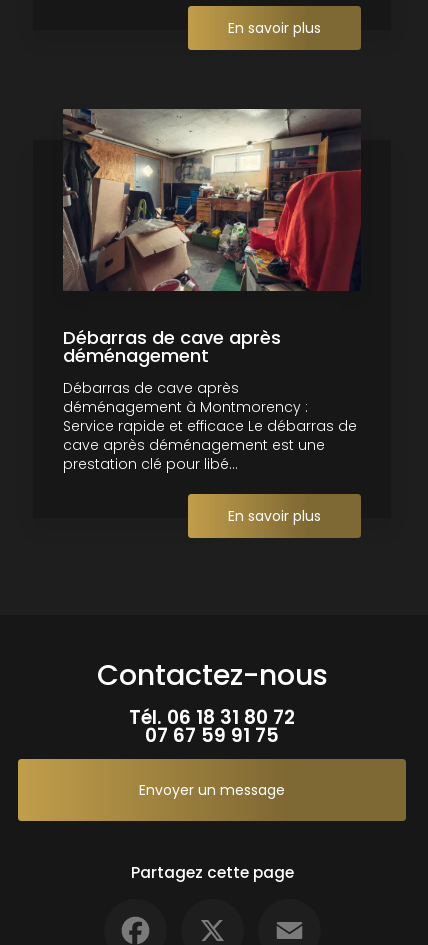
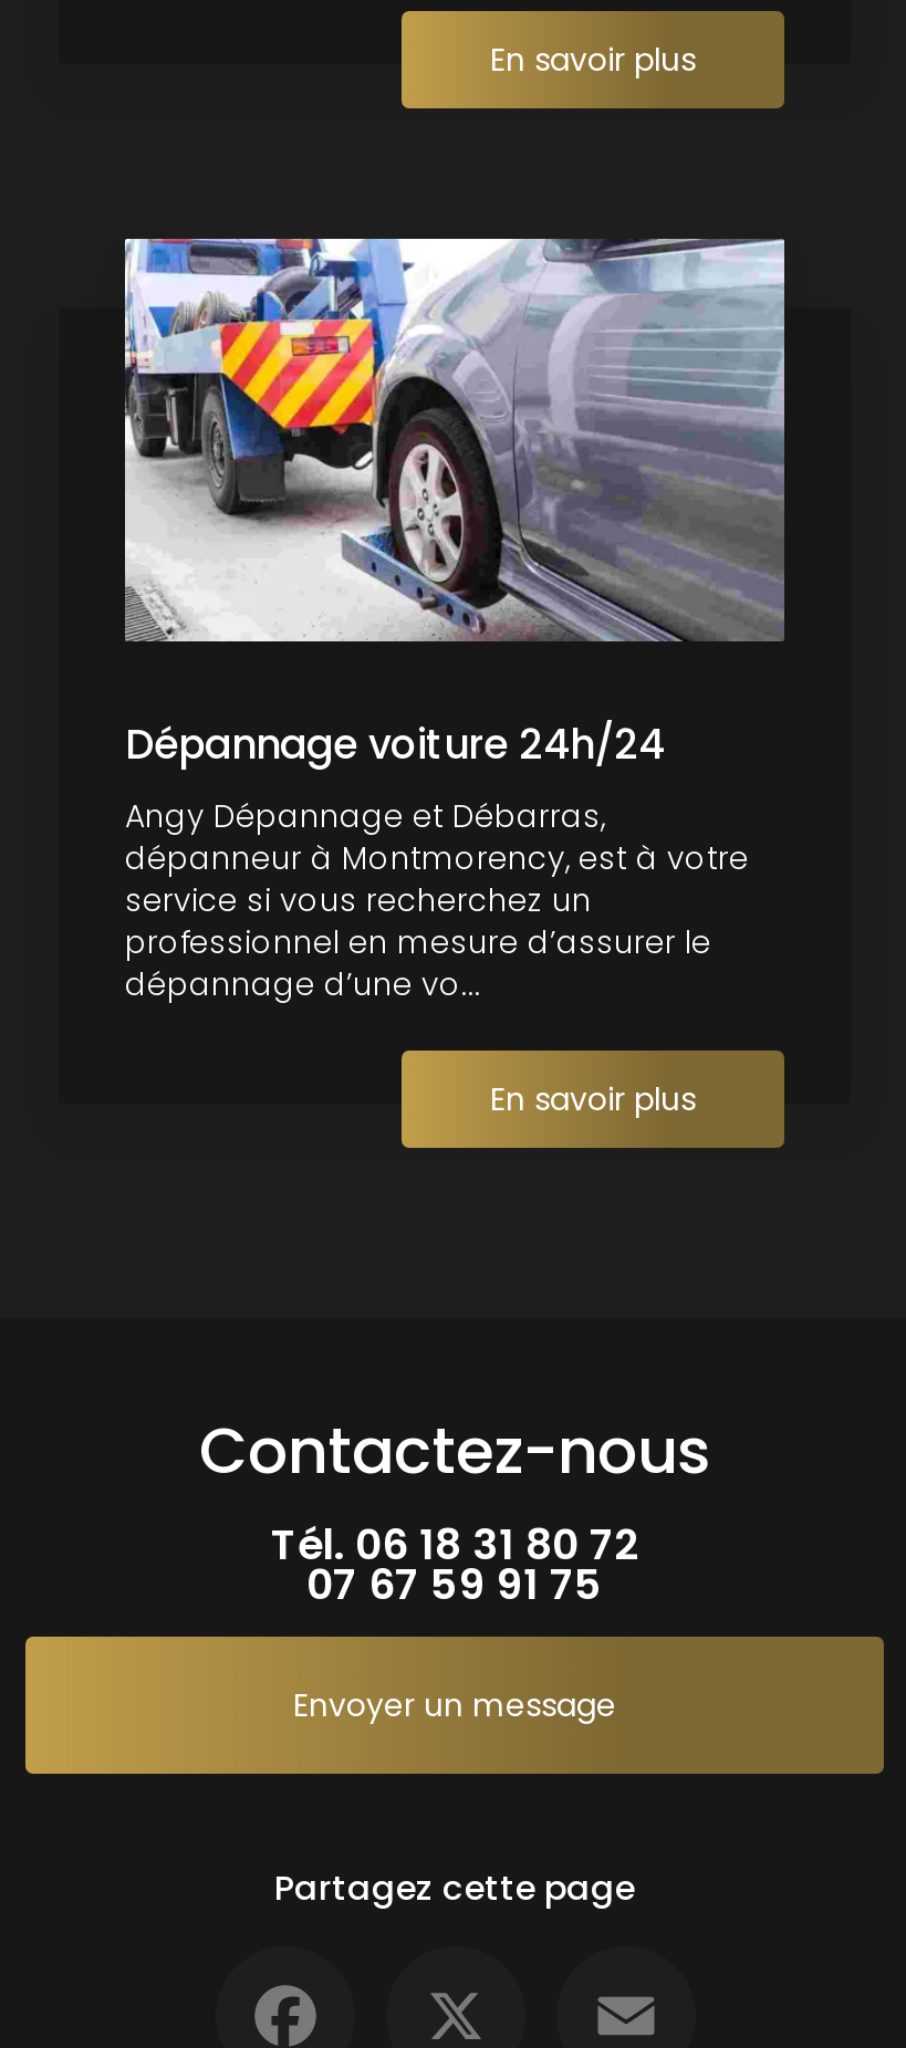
[62,108,361,473] [image] | Débarras de cave après | déménagement | Débarras de cave après | déménagement à Montmorency : | Service rapide et efficace Le débarras de | cave après déménagement est une | prestation clé pour libé... -> [123,237,787,1005] [image] | Dépannage voiture 24h/24 | Angy Dépannage et Débarras, | dépanneur à Montmorency, est à votre | service si vous recherchez un | professionnel en mesure d’assurer le | dépannage d’une vo...

